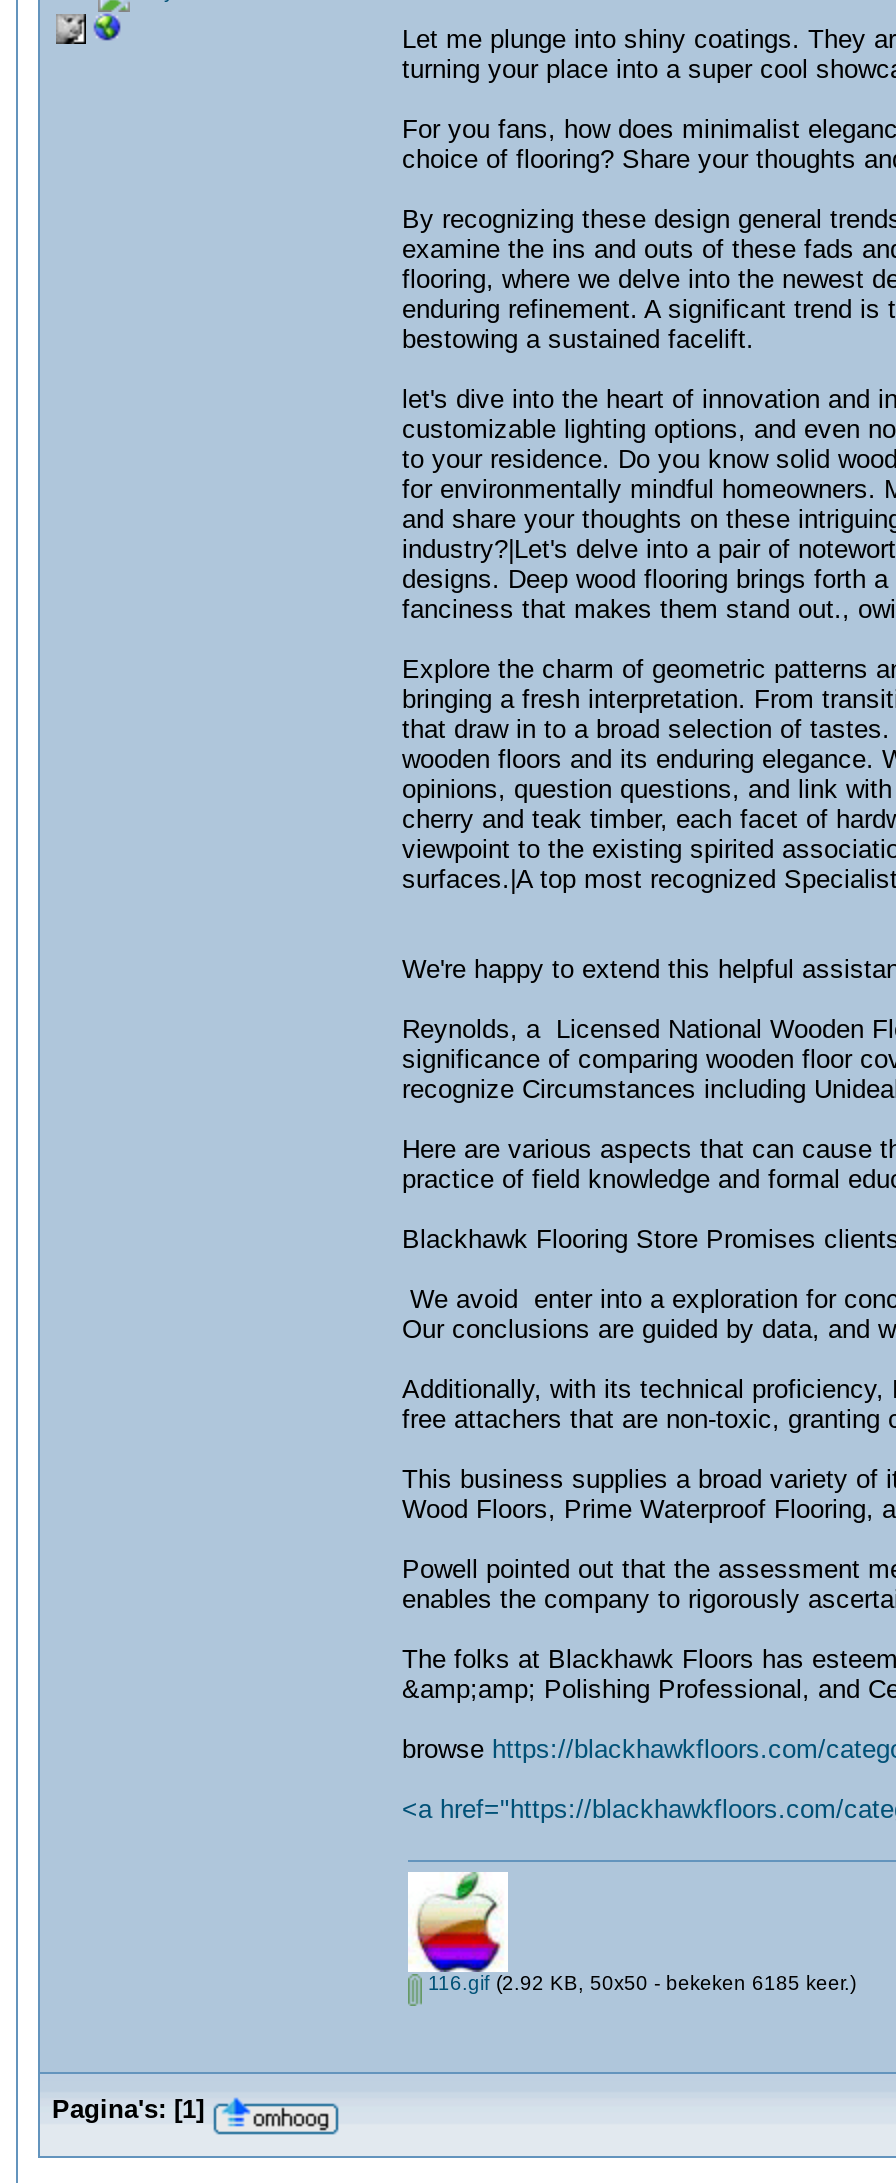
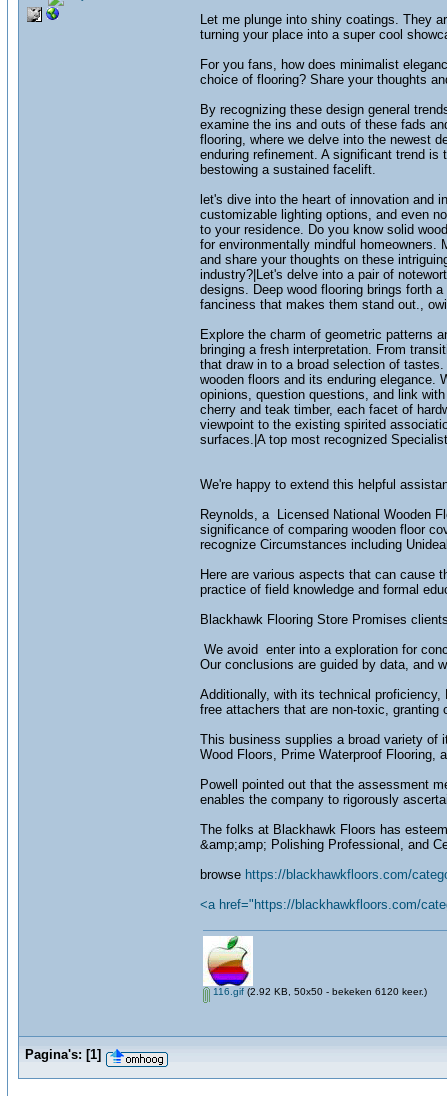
[422,1972,856,1994] 116.gif (2.92 KB, 50x50 - bekeken 6185 keer.) -> [210,986,427,997] 116.gif (2.92 KB, 50x50 - bekeken 6120 keer.)

